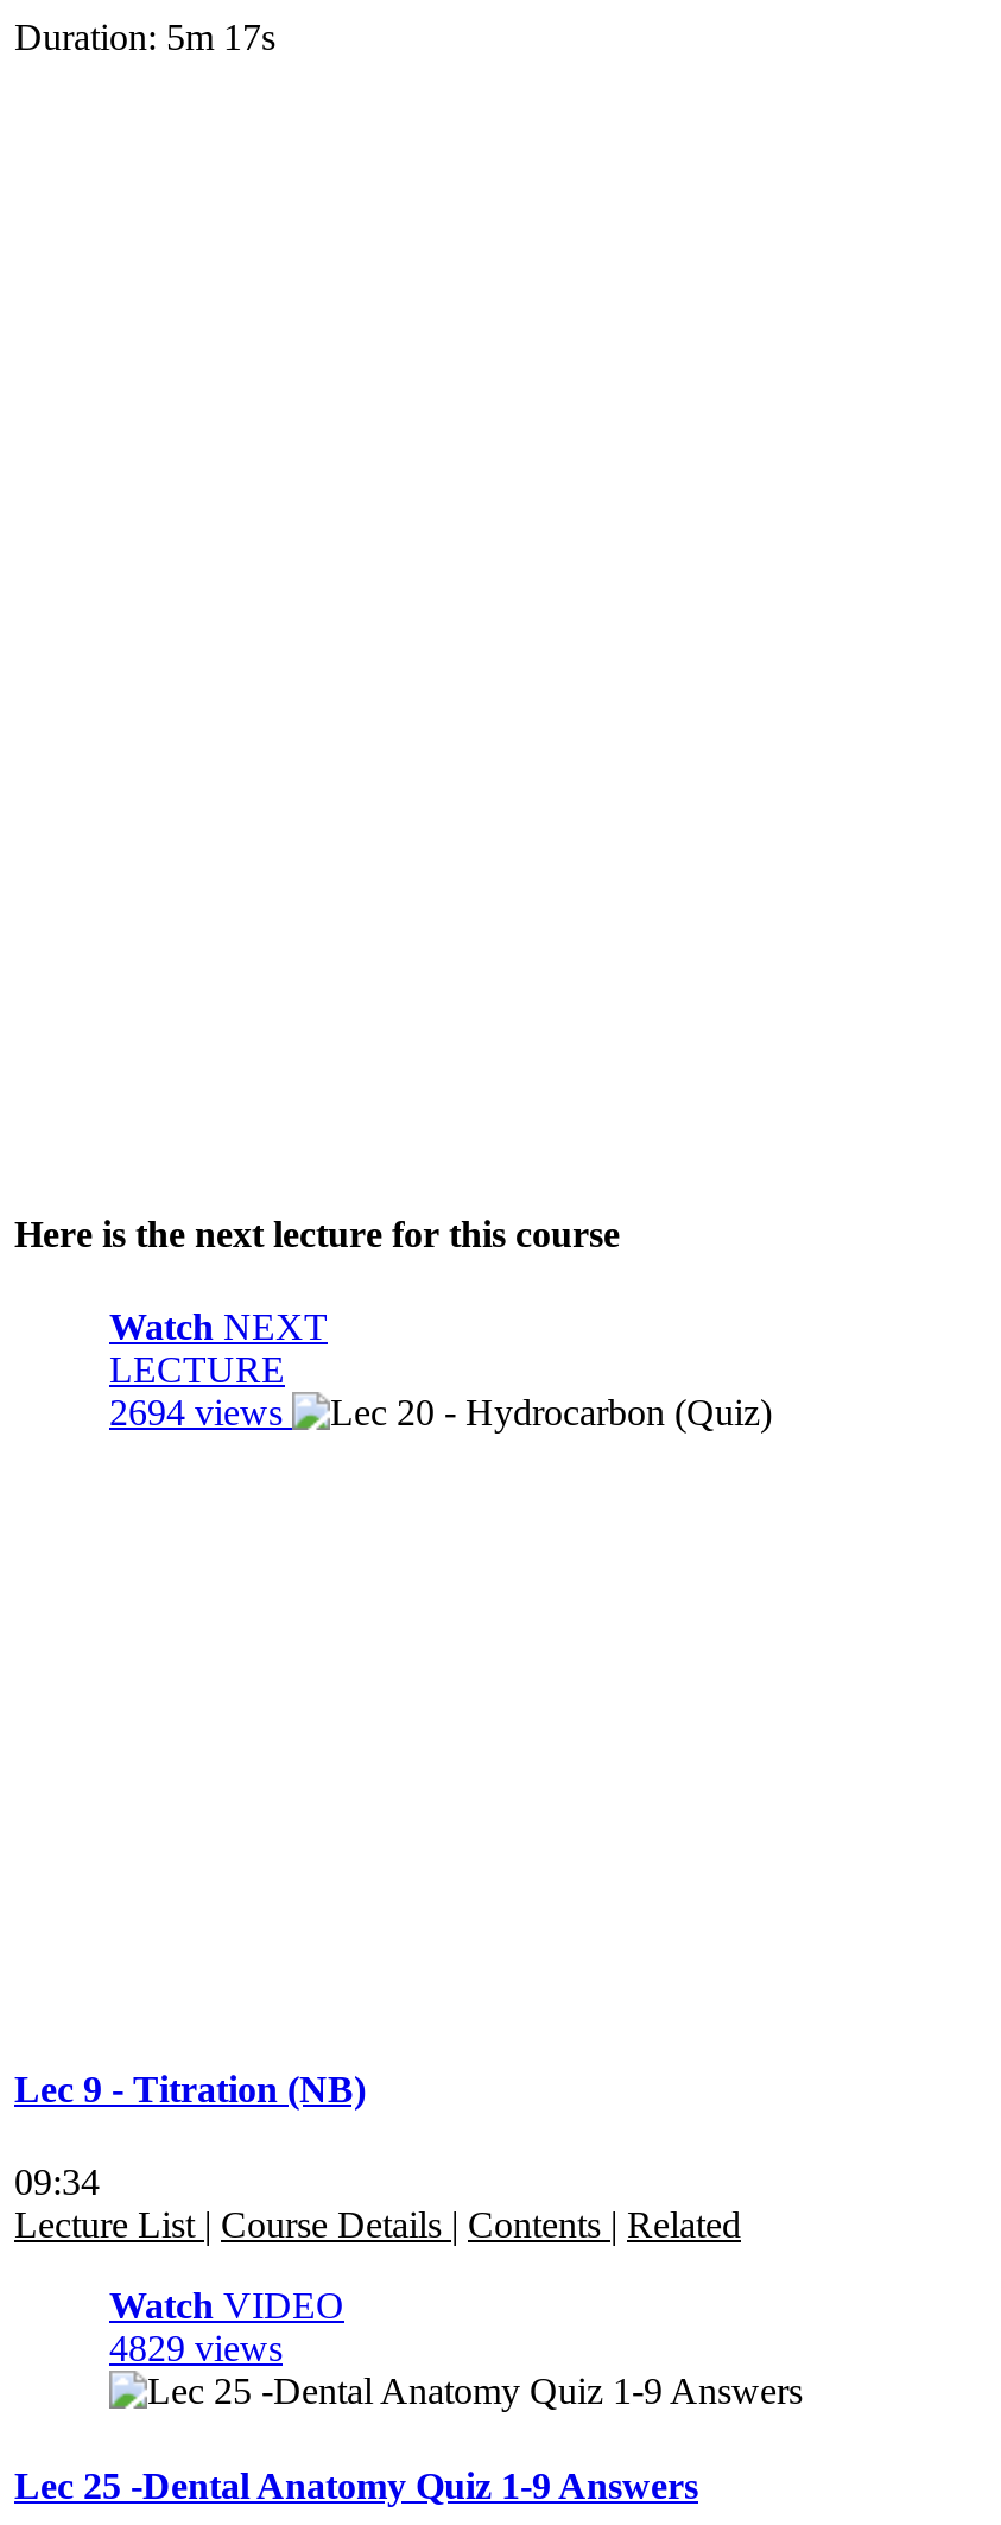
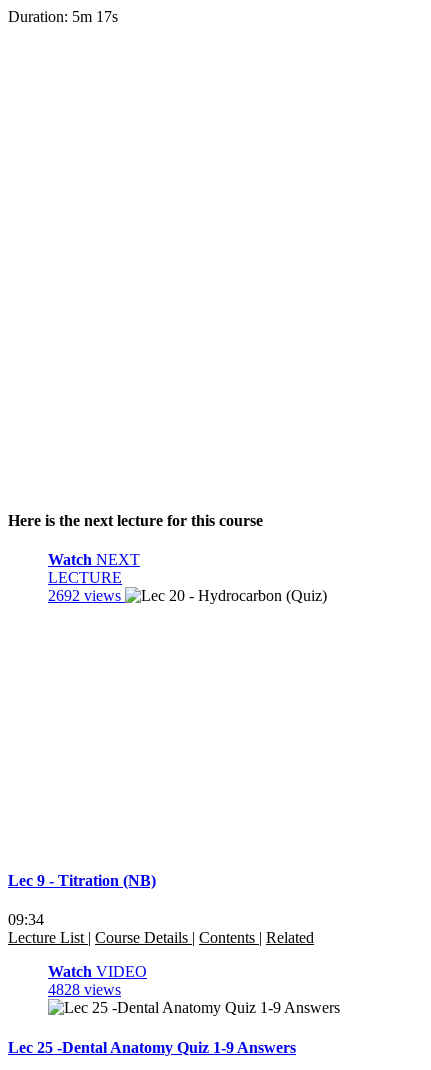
[109,1392,292,1432] 2694 views -> [48,587,125,604] 2692 views
[109,2329,283,2369] 4829 views -> [48,981,121,998] 4828 views

